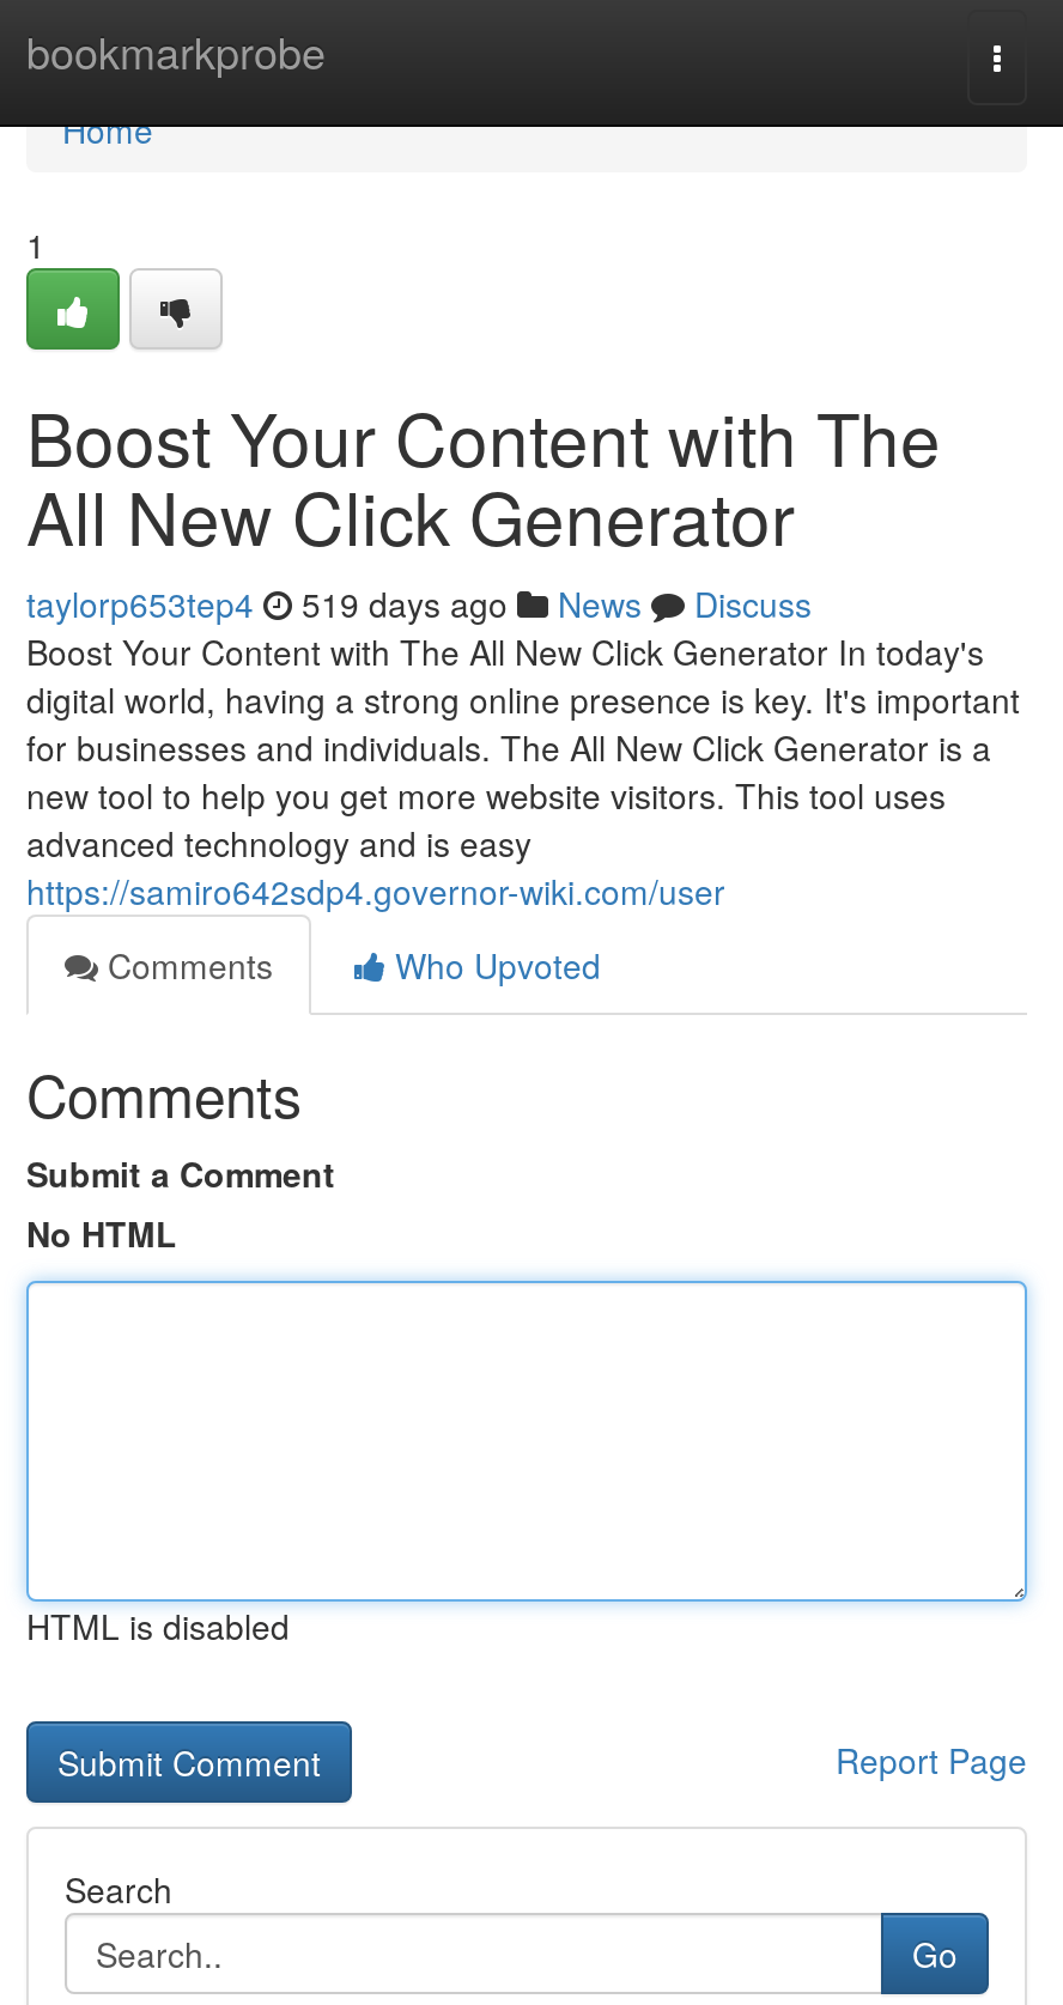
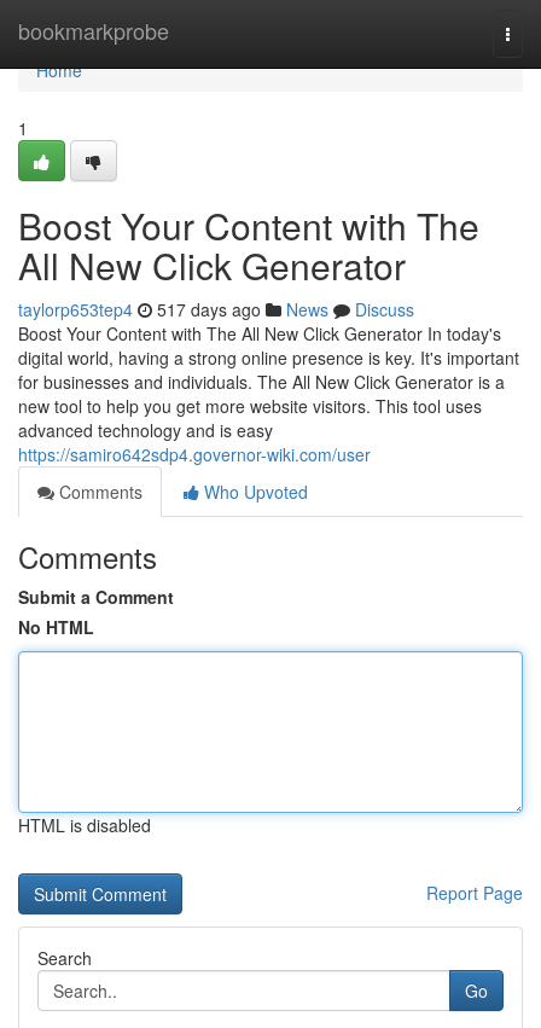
[26,579,812,627] taylorp653tep4 519 days ago News Discuss -> [18,297,414,321] taylorp653tep4 517 days ago News Discuss

